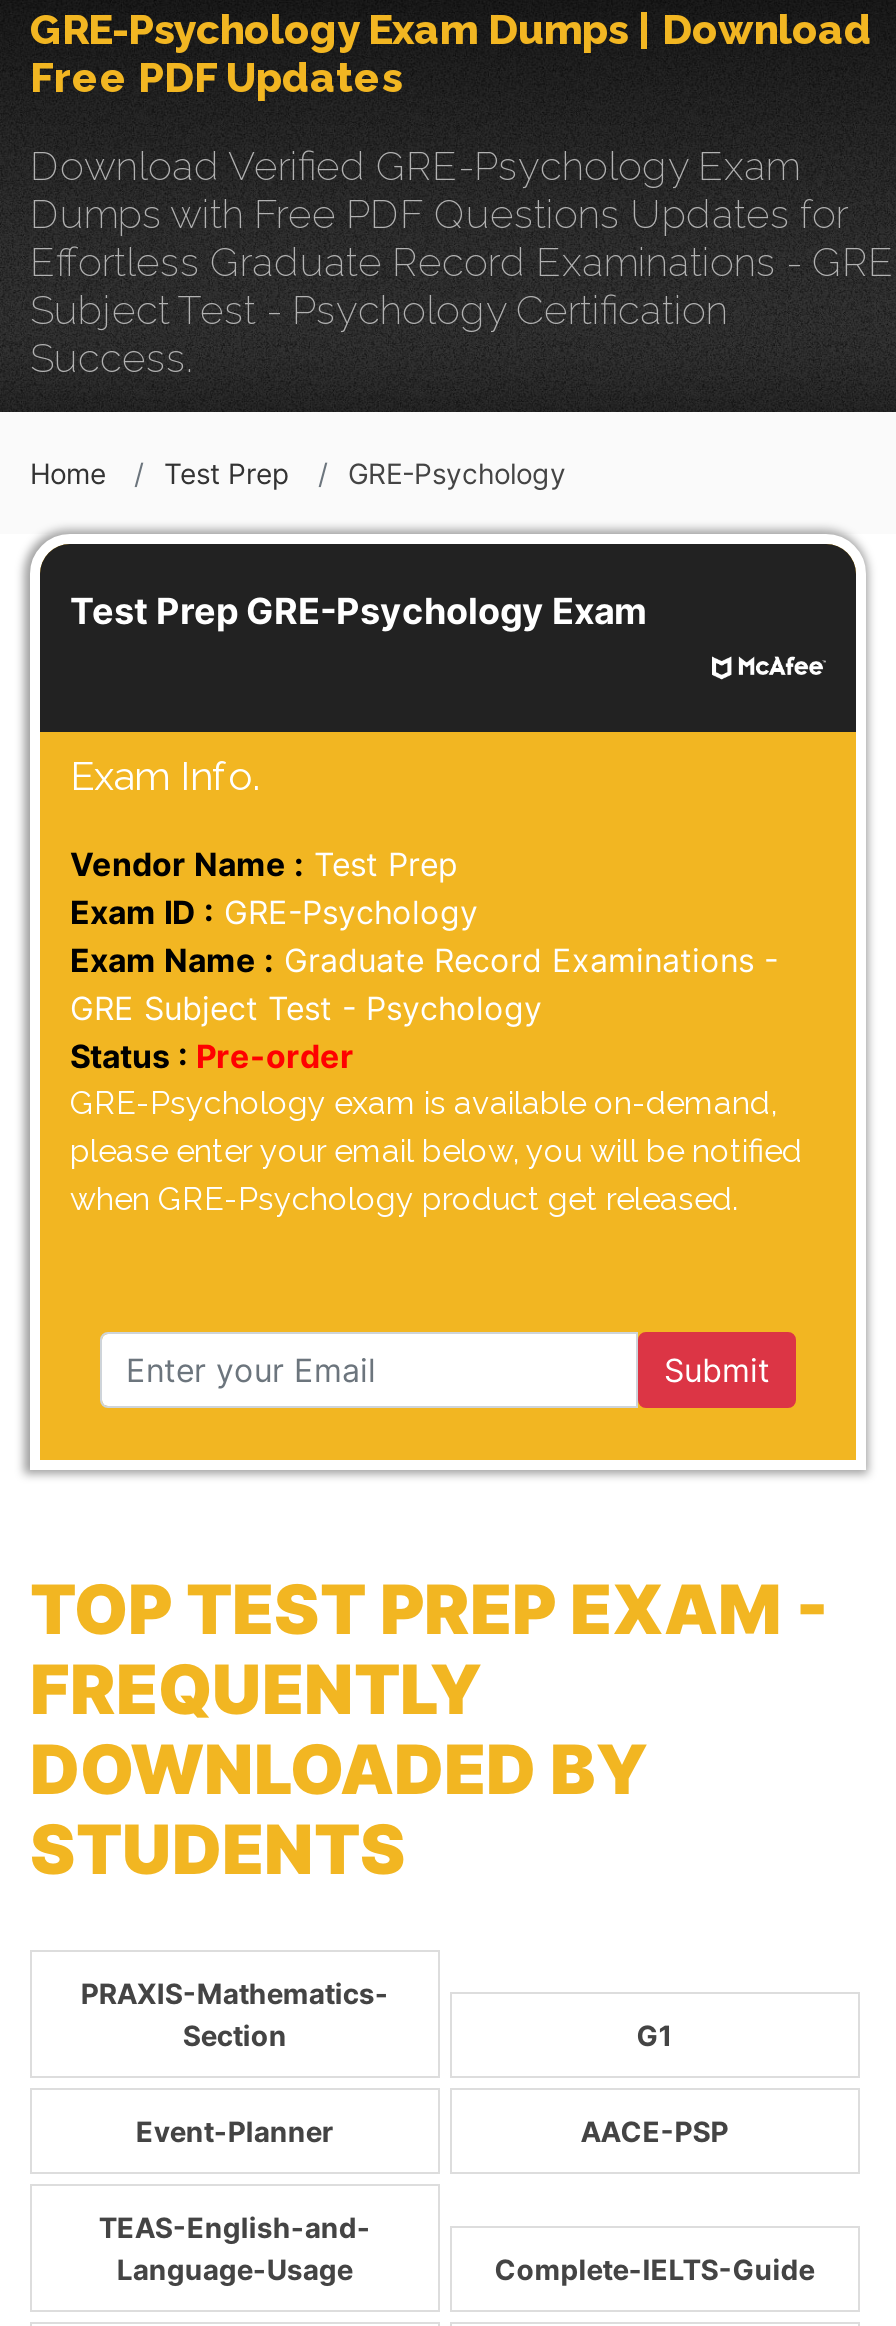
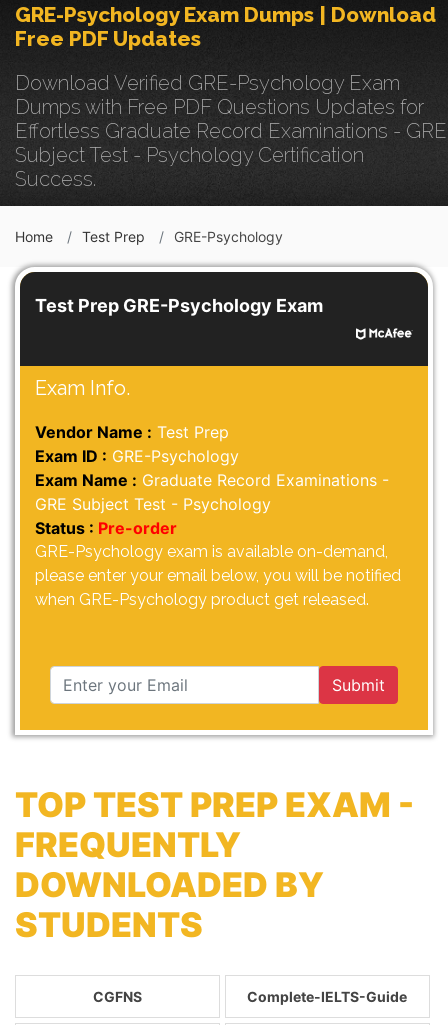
[81,1976,728,2286] PRAXIS-Mathematics- | Section | G1 | Event-Planner | AACE-PSP | TEAS-English-and- | Language-Usage -> [93,988,142,1005] CGFNS

